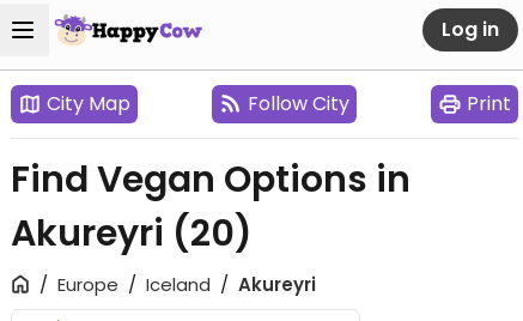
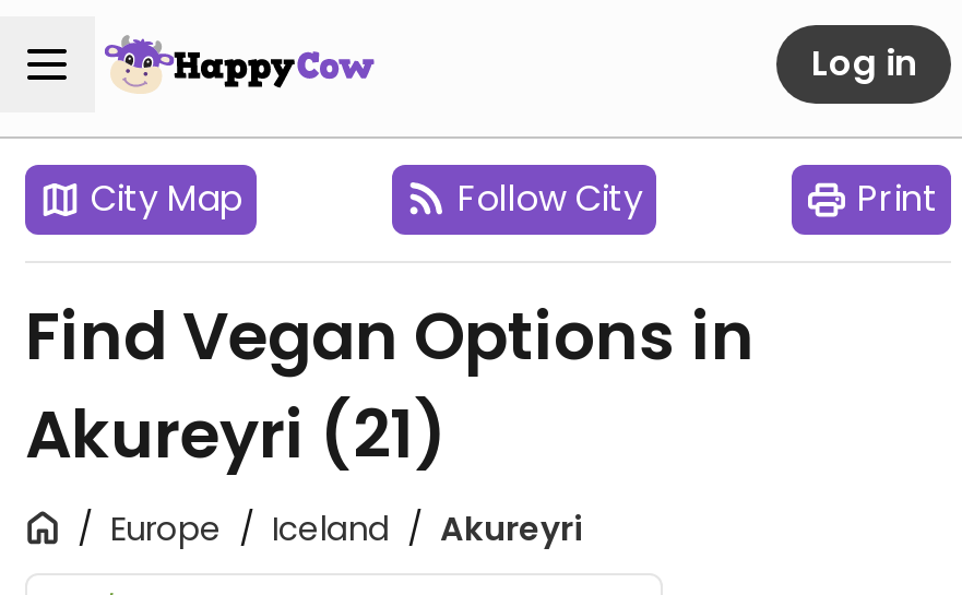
[11,208,253,259] Akureyri (20) -> [25,390,447,481] Akureyri (21)

